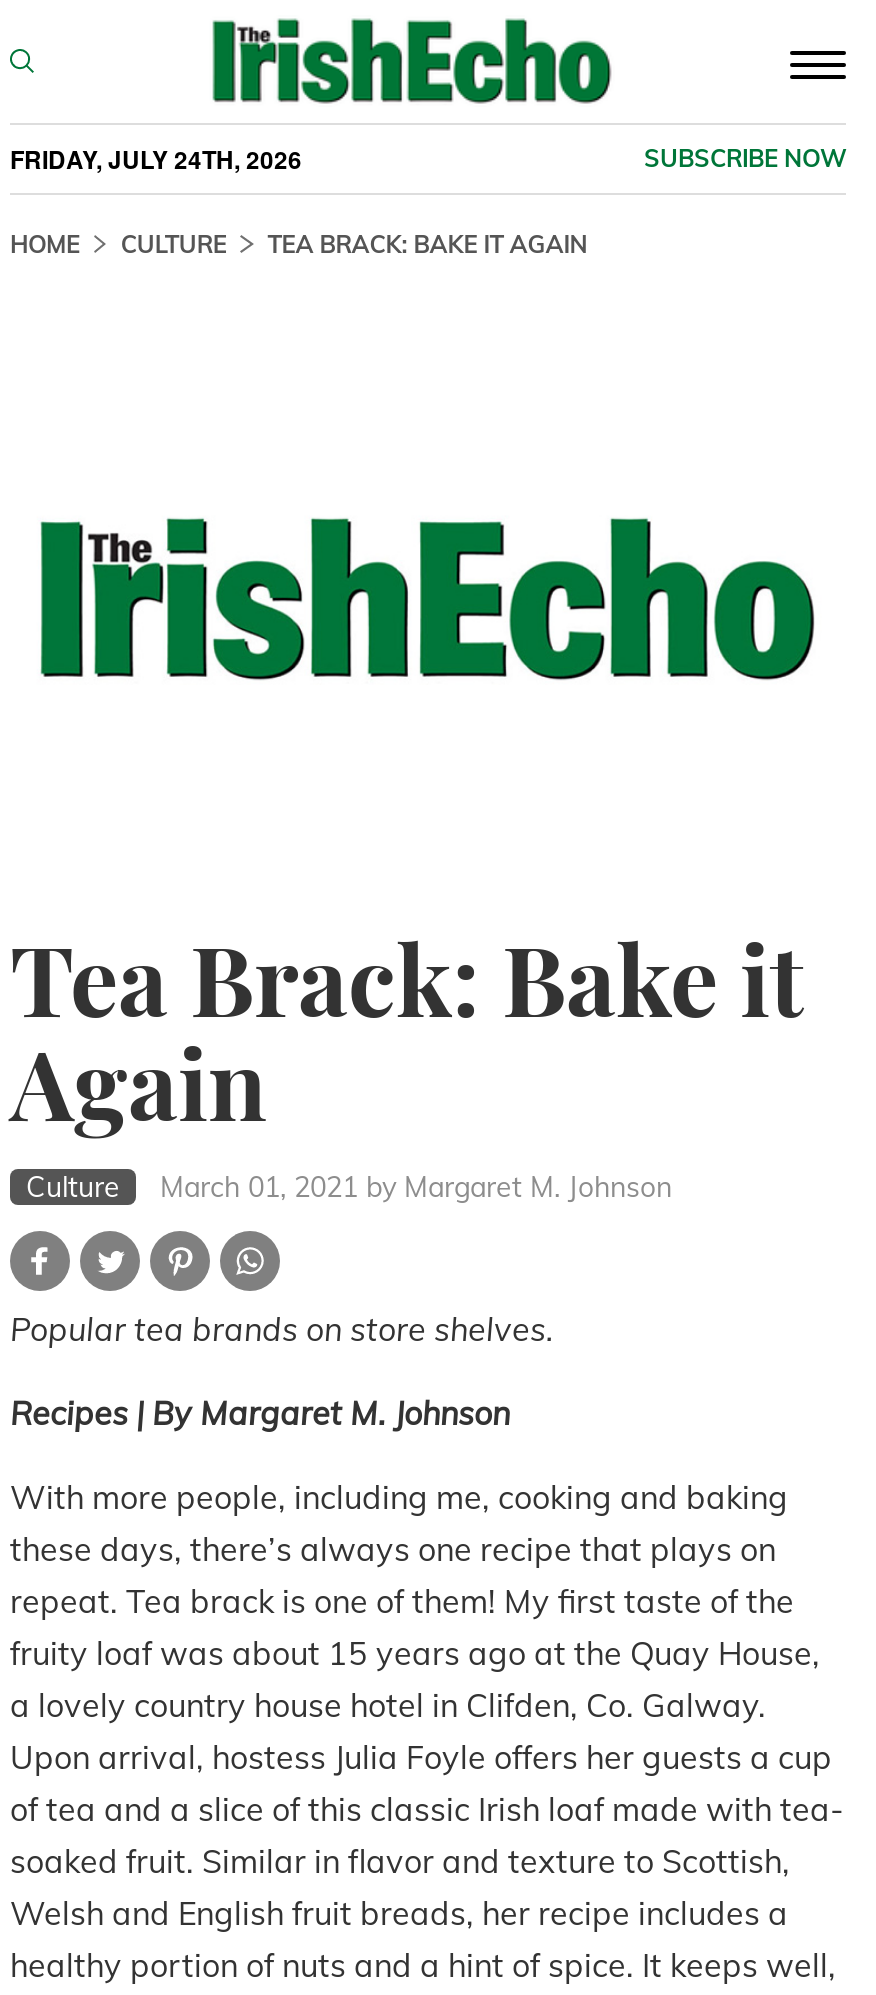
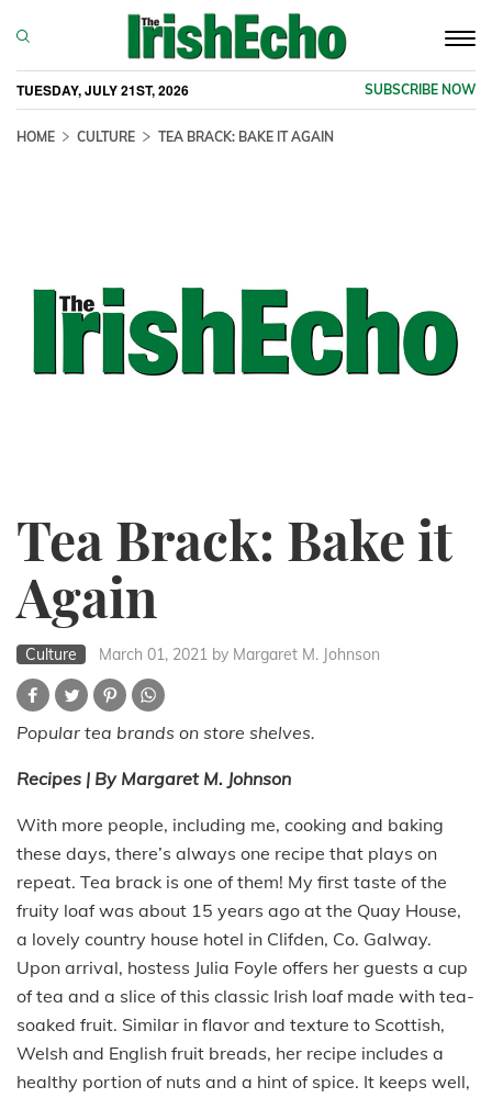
[10,141,302,177] FRIDAY, JULY 24TH, 2026 -> [16,80,189,100] TUESDAY, JULY 21ST, 2026

